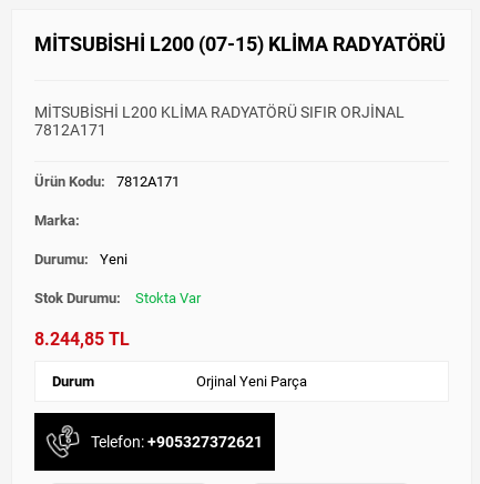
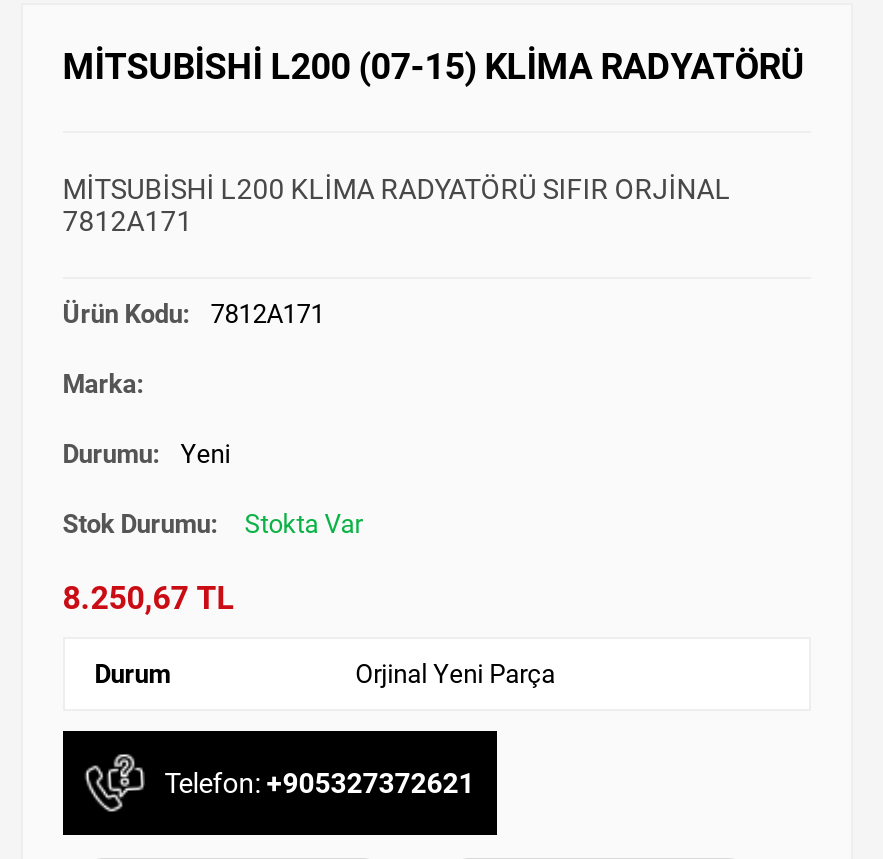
[34,329,129,350] 8.244,85 TL -> [62,580,234,618] 8.250,67 TL

